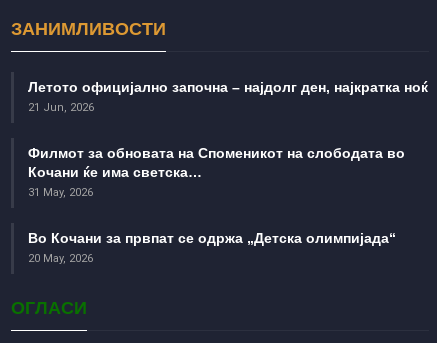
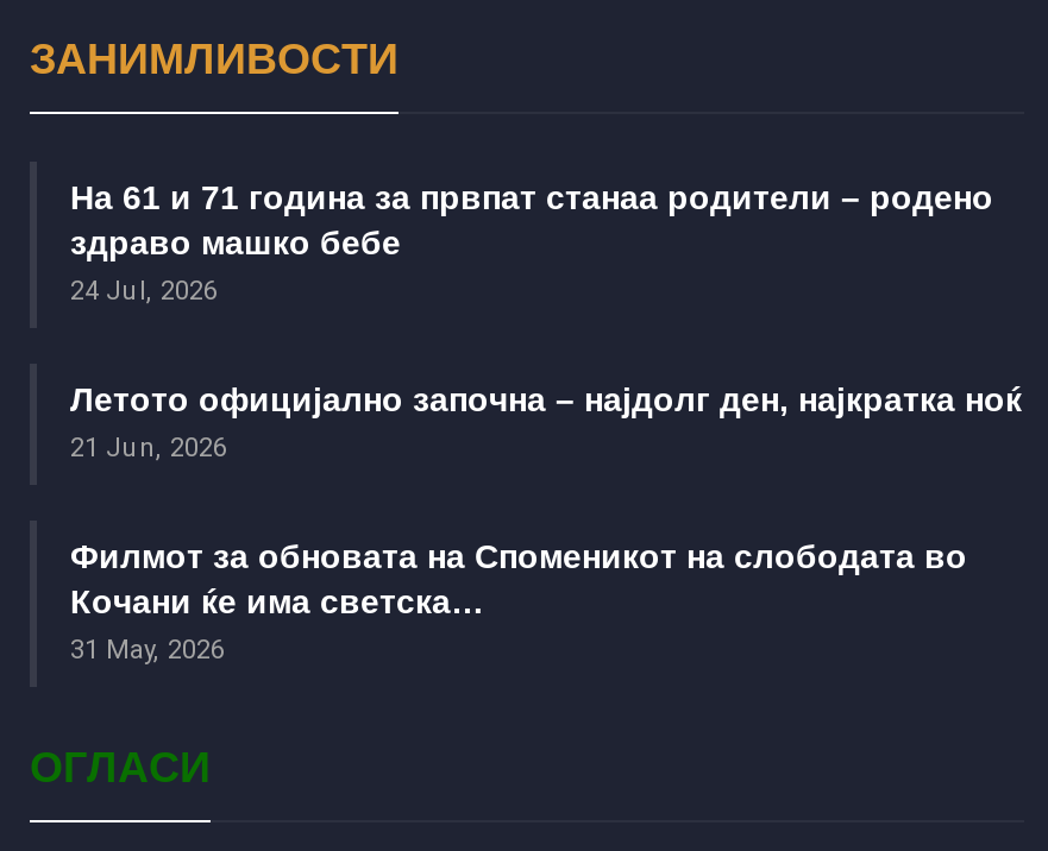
none -> [70,177,993,305] На 61 и 71 година за првпат станаа родители – родено | здраво машко бебе | 24 Jul, 2026
moved [28,78,428,198] -> [70,379,1022,664]: Летото официјално започна – најдолг ден, најкратка ноќ | 21 Jun, 2026 | Филмот за обновата на Споменикот на слободата во | Кочани ќе има светска… | 31 May, 2026
[28,229,396,264] Во Кочани за првпат се одржа „Детска олимпијада“ | 20 May, 2026 -> none

